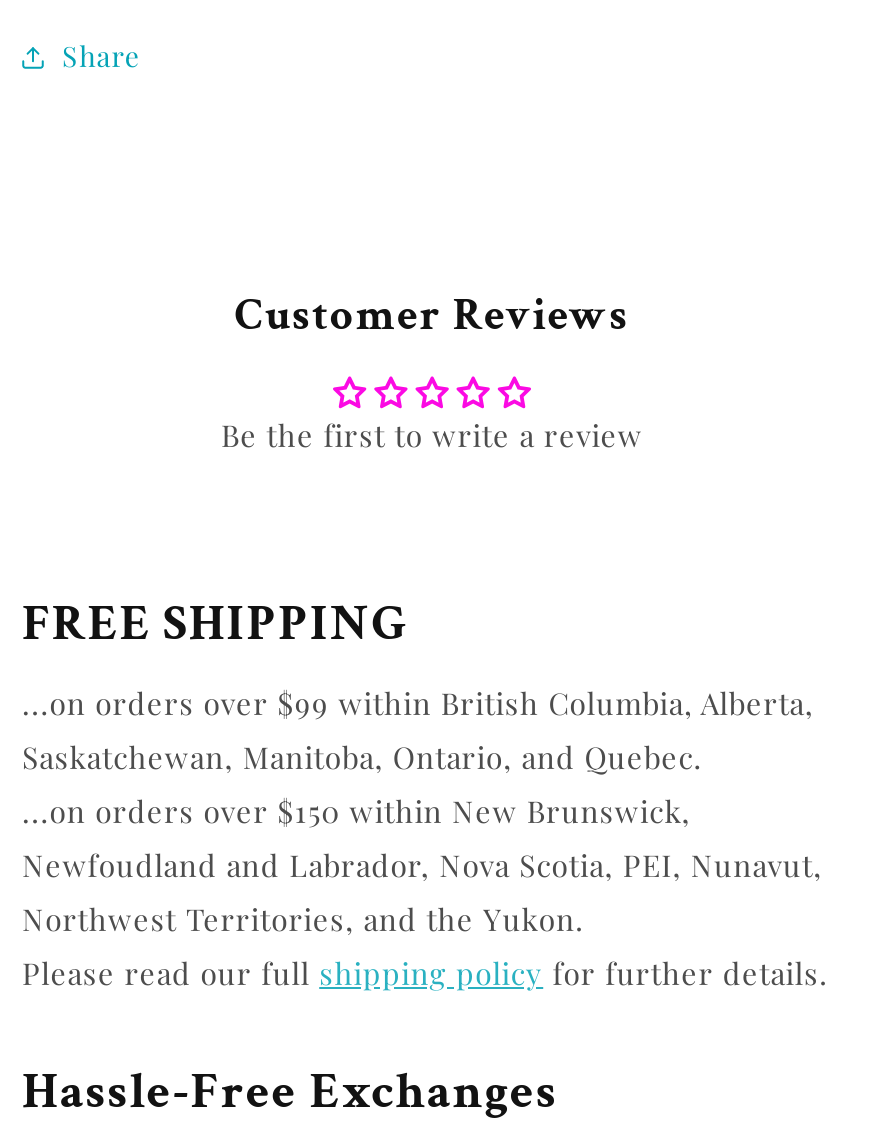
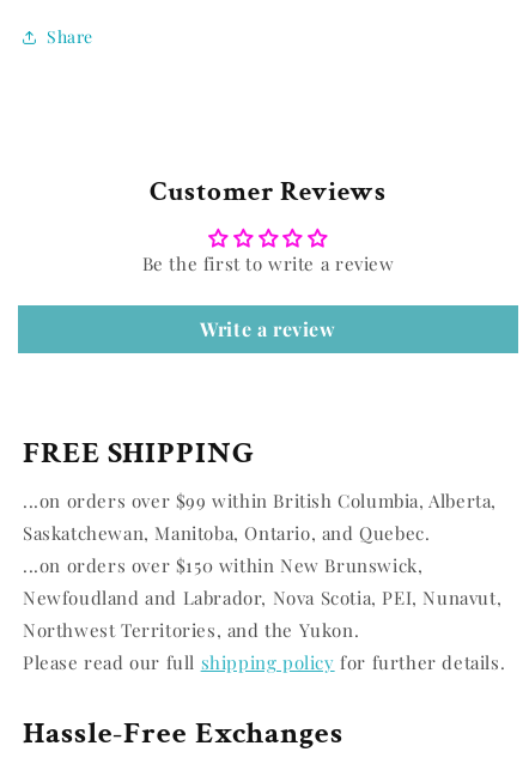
none -> [200,316,336,341] Write a review

